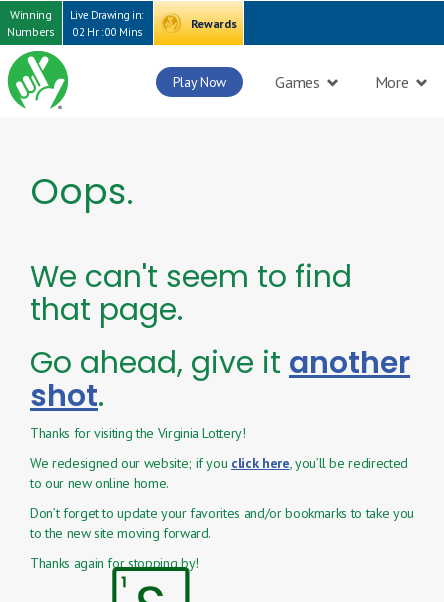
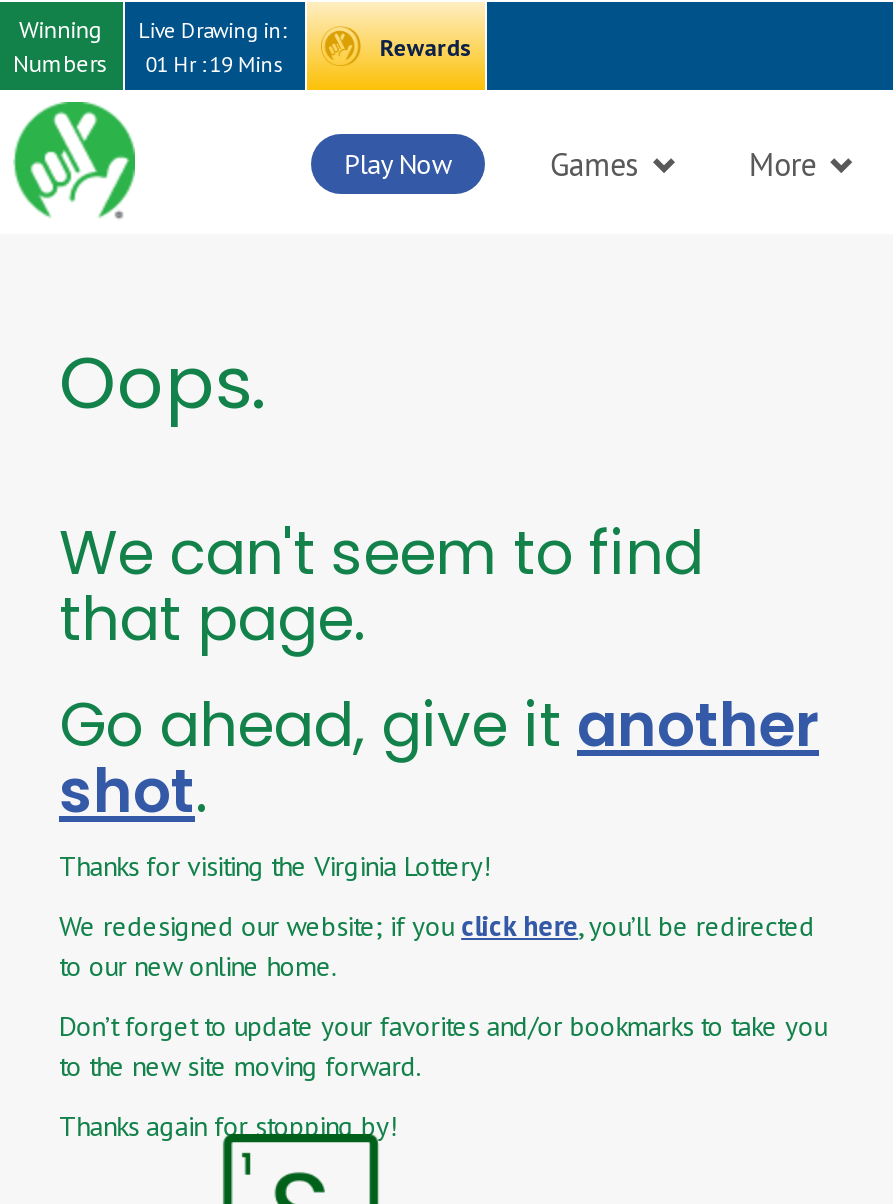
[7,24,142,39] Numbers 02 Hr : 00 Mins -> [13,48,283,78] Numbers 01 Hr : 19 Mins

